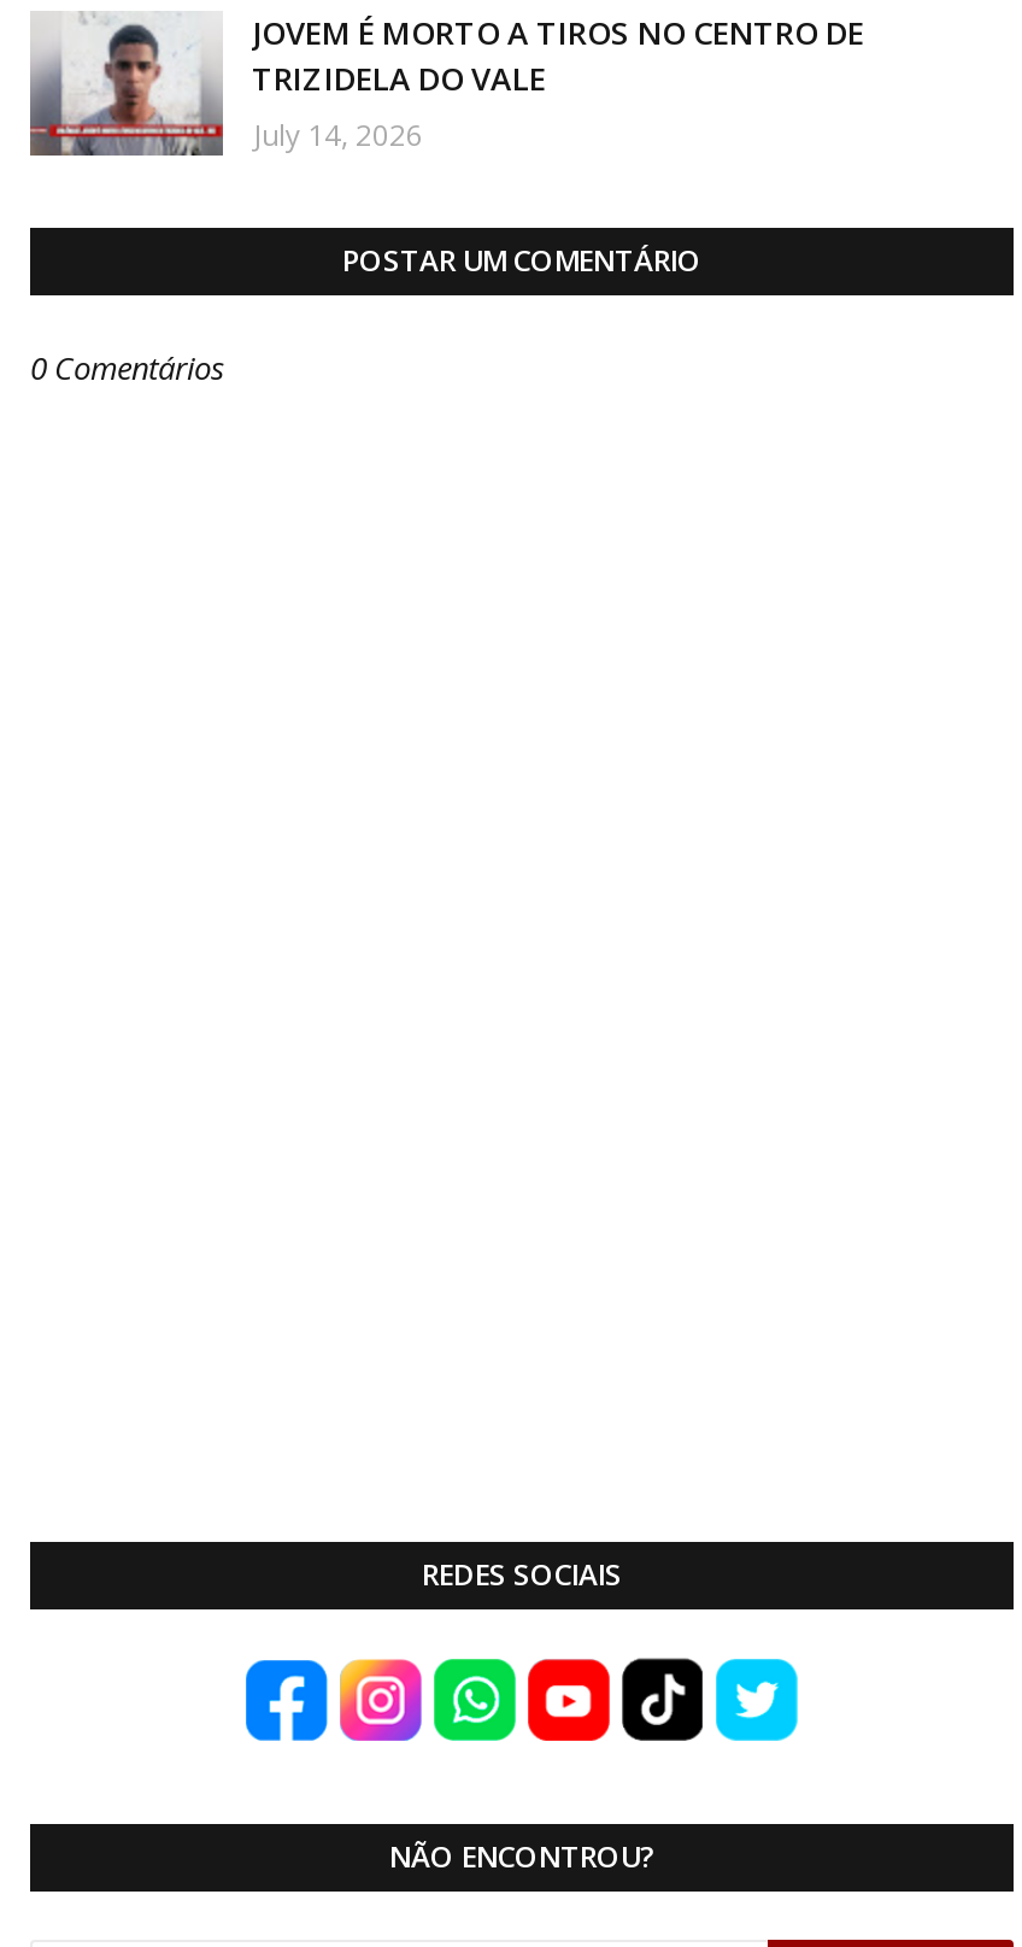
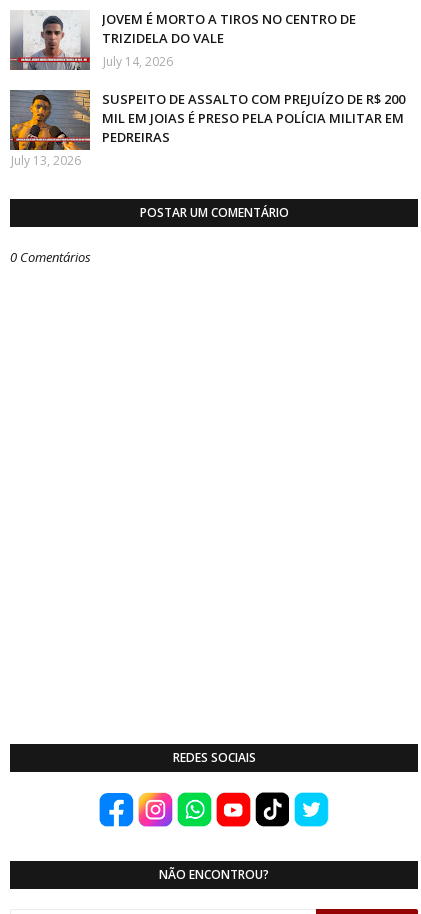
none -> [9,89,405,169] [image] | SUSPEITO DE ASSALTO COM PREJUÍZO DE R$ 200 | MIL EM JOIAS É PRESO PELA POLÍCIA MILITAR EM | PEDREIRAS | July 13, 2026

